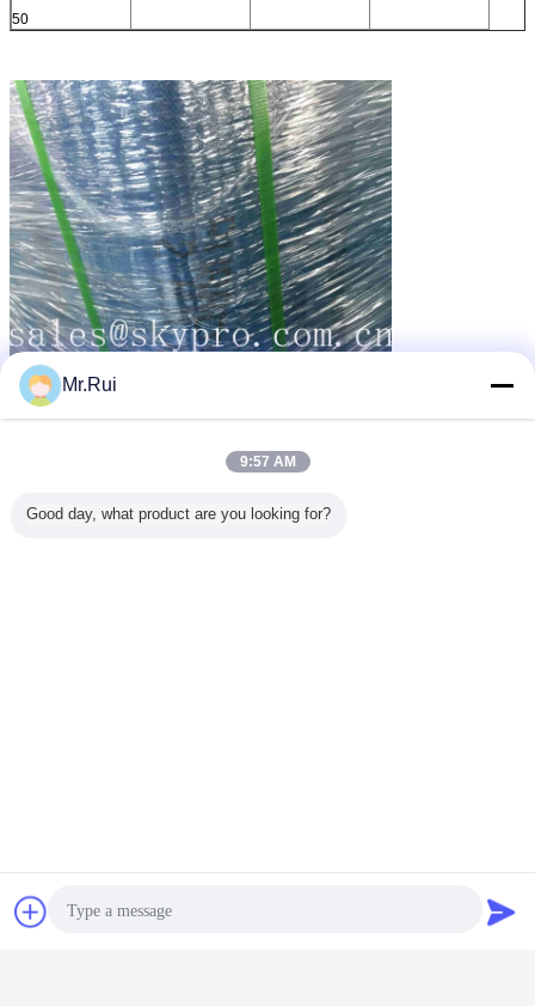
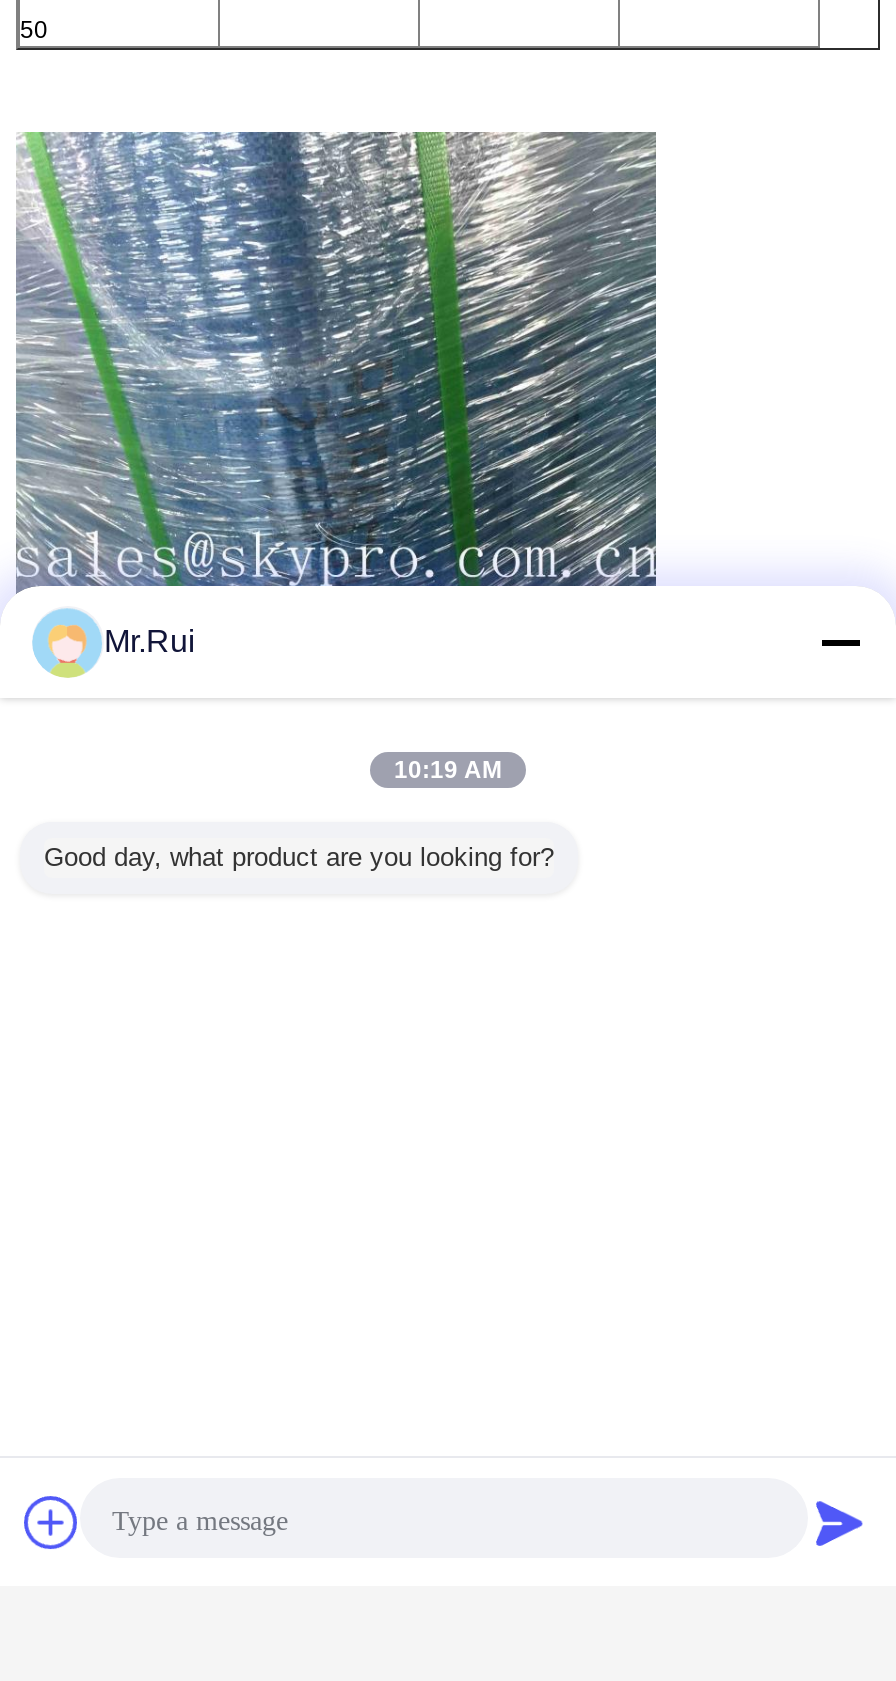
[239,453,296,470] 9:57 AM -> [394,756,502,784] 10:19 AM

